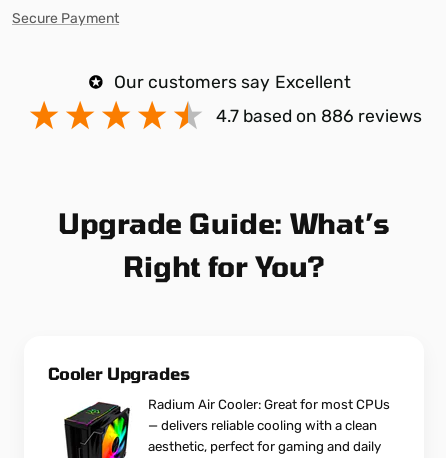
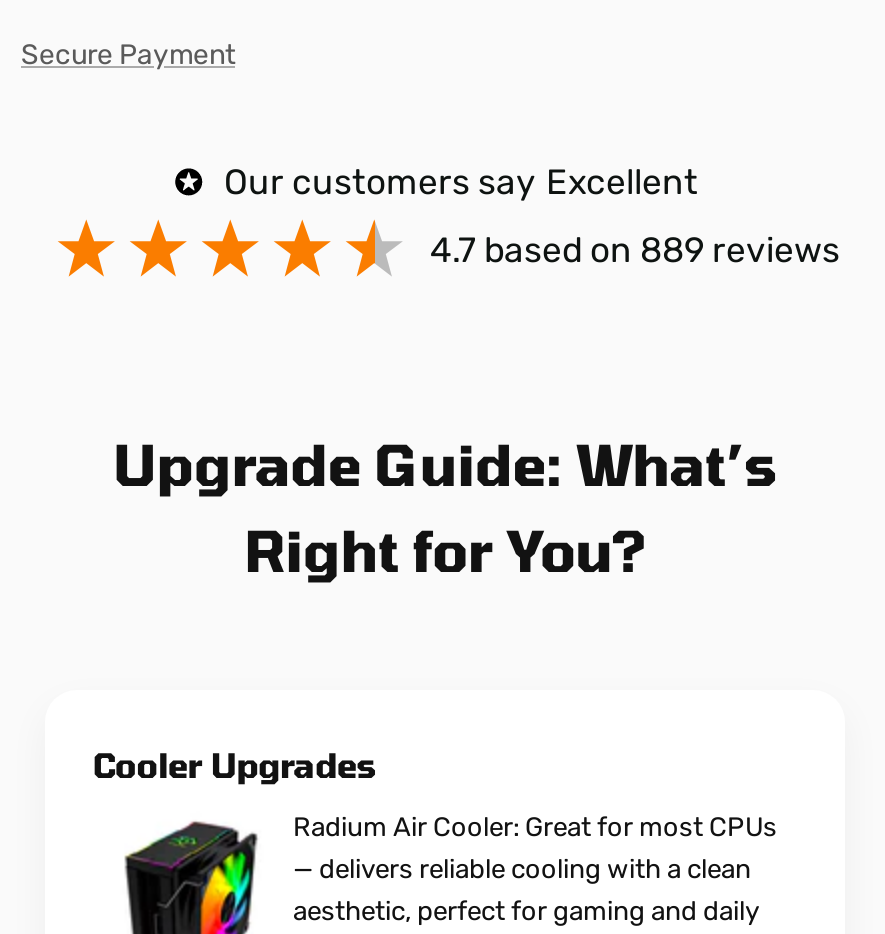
[216,106,422,126] 4.7 based on 886 reviews -> [430,230,840,270] 4.7 based on 889 reviews

